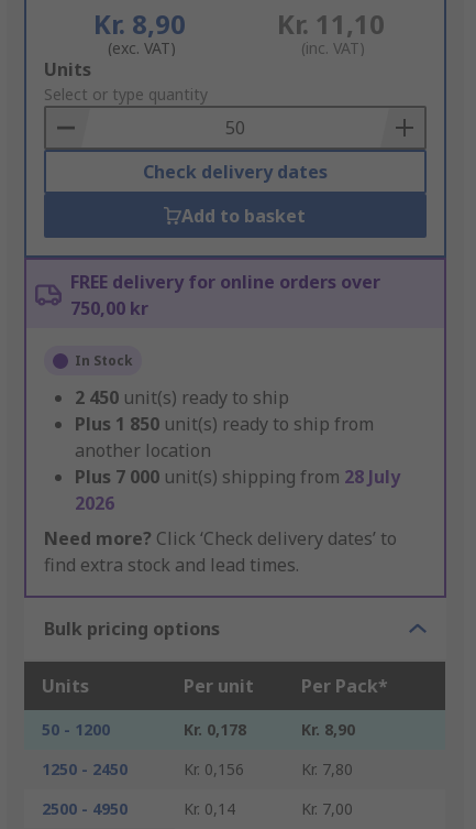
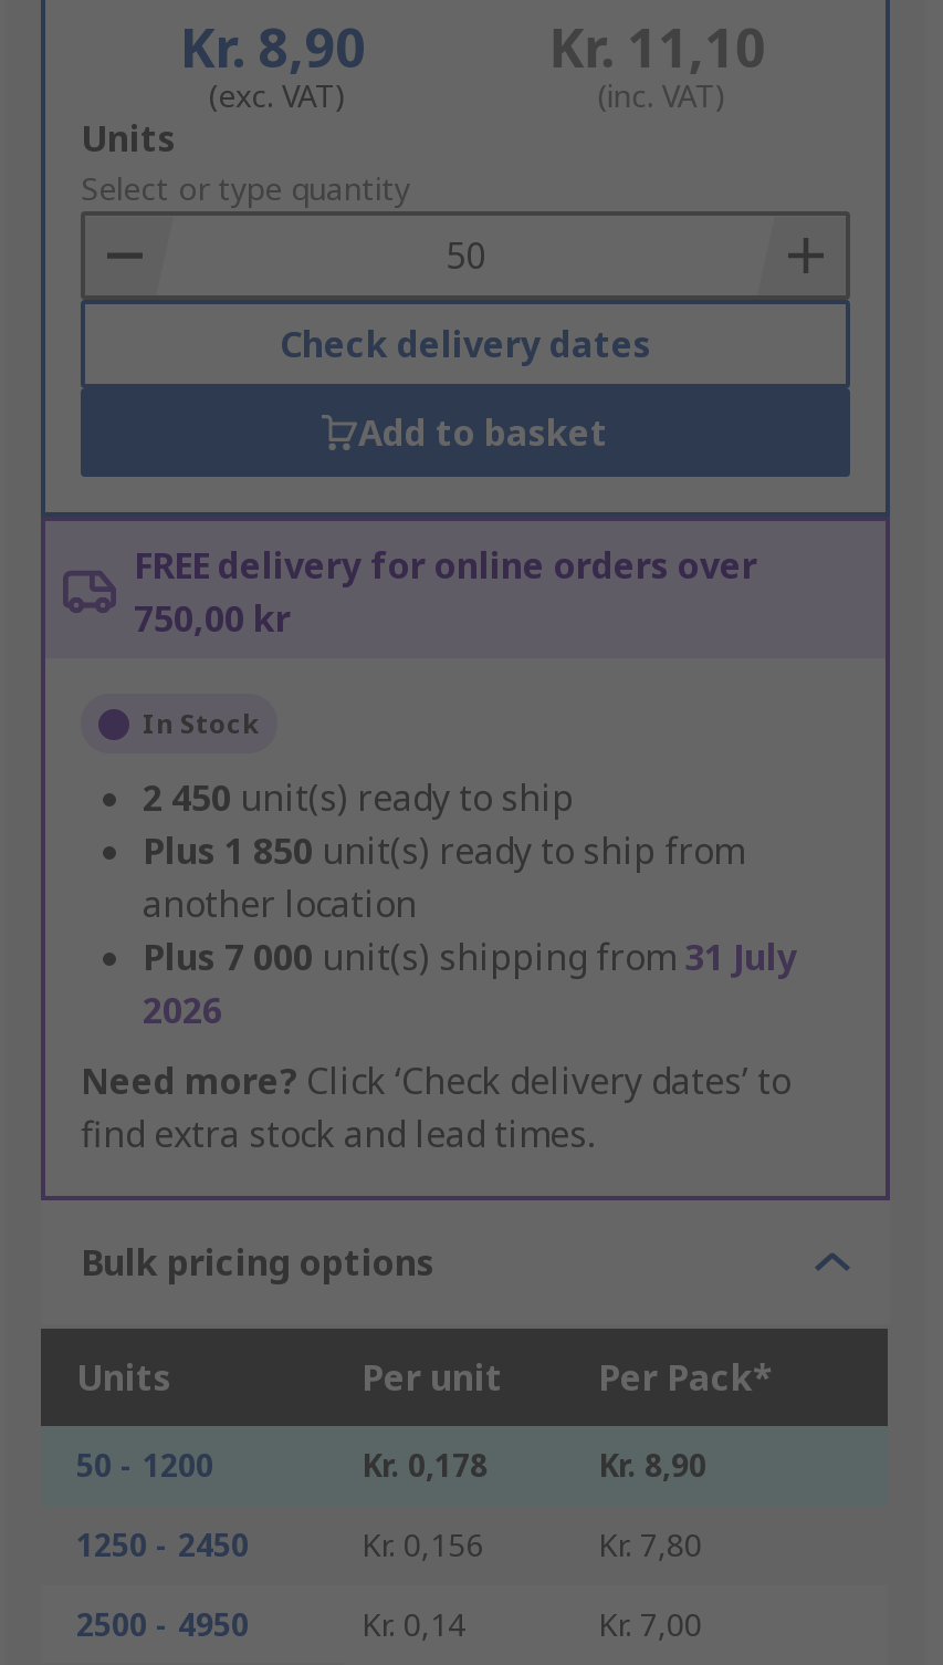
[75,465,400,489] Plus 7 000 unit(s) shipping from 28 July -> [143,934,797,982] Plus 7 000 unit(s) shipping from 31 July

